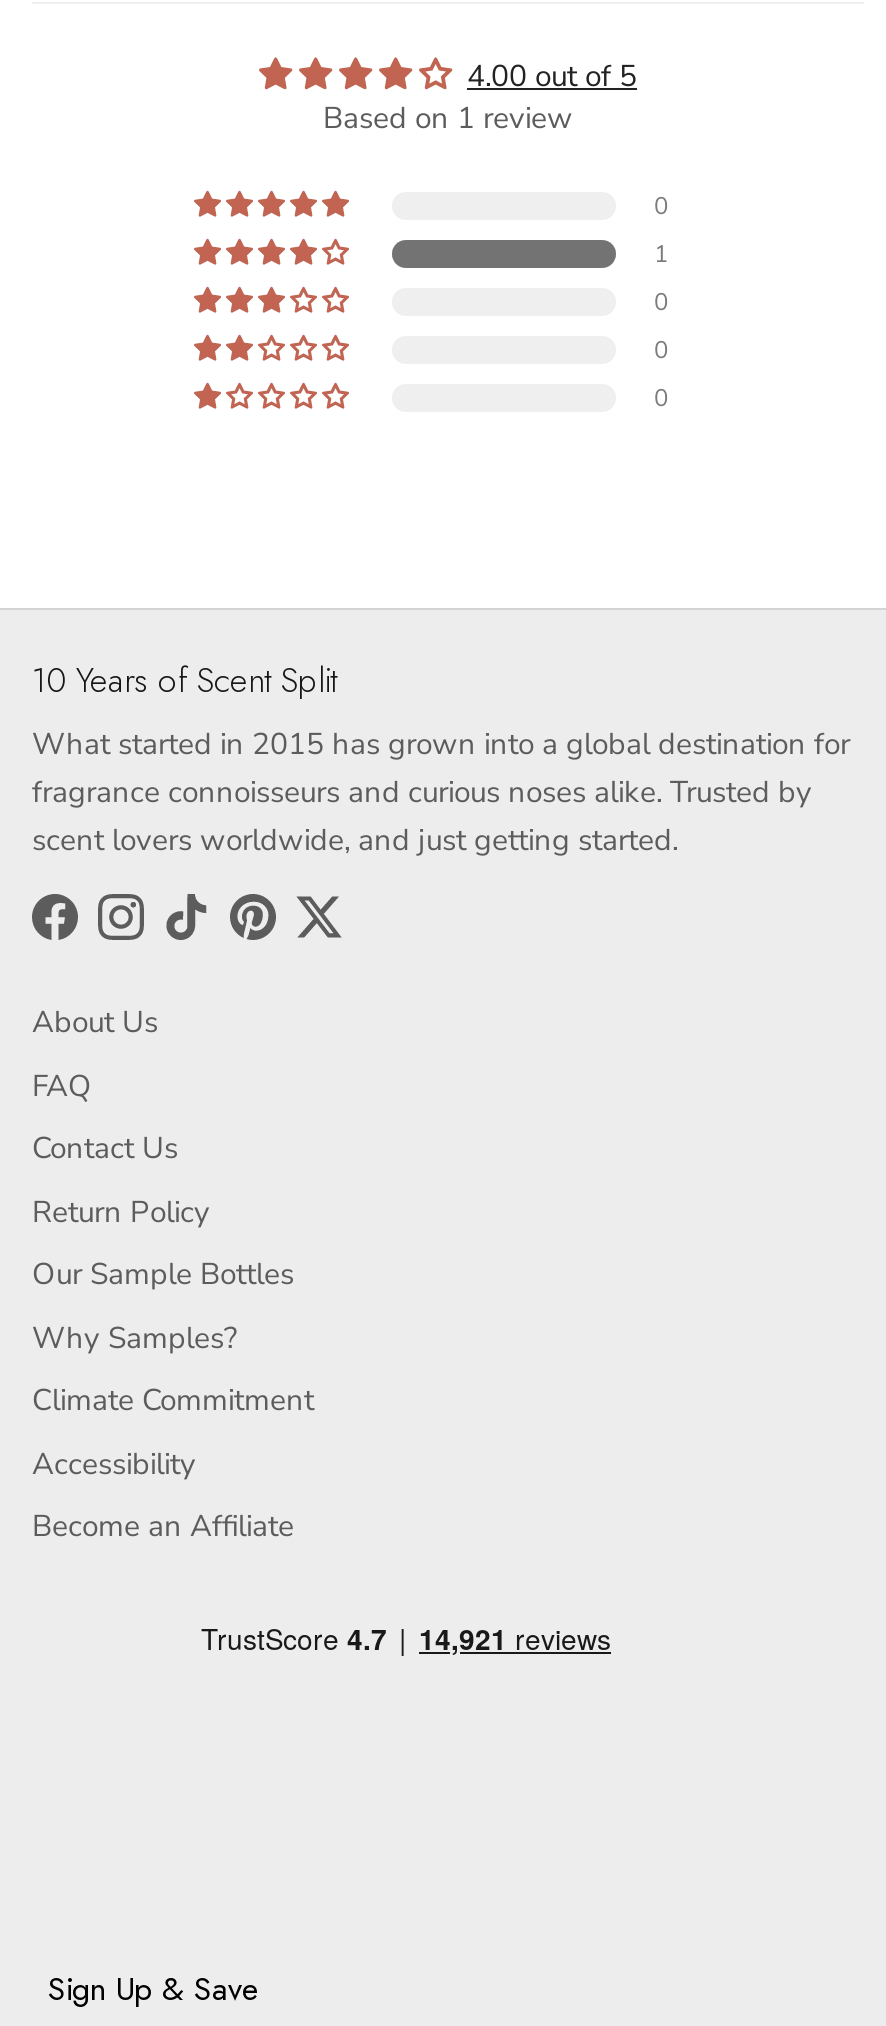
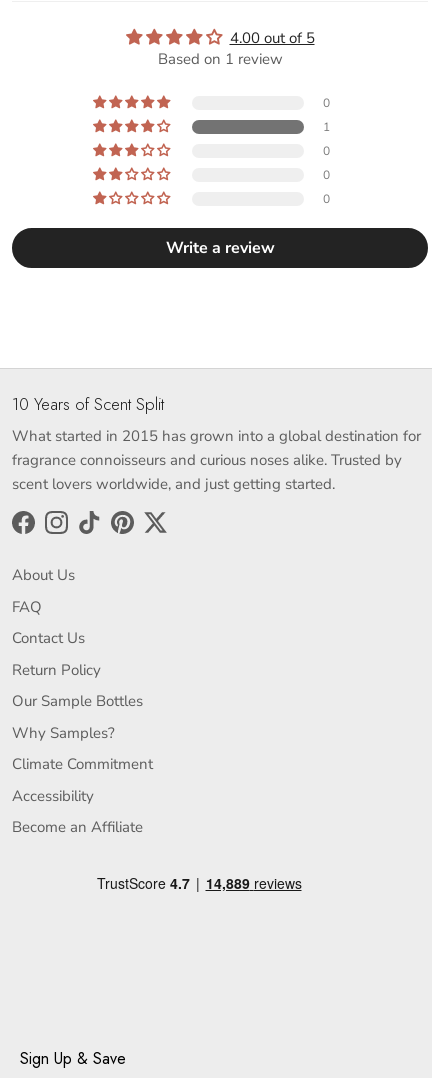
none -> [165,237,274,259] Write a review

